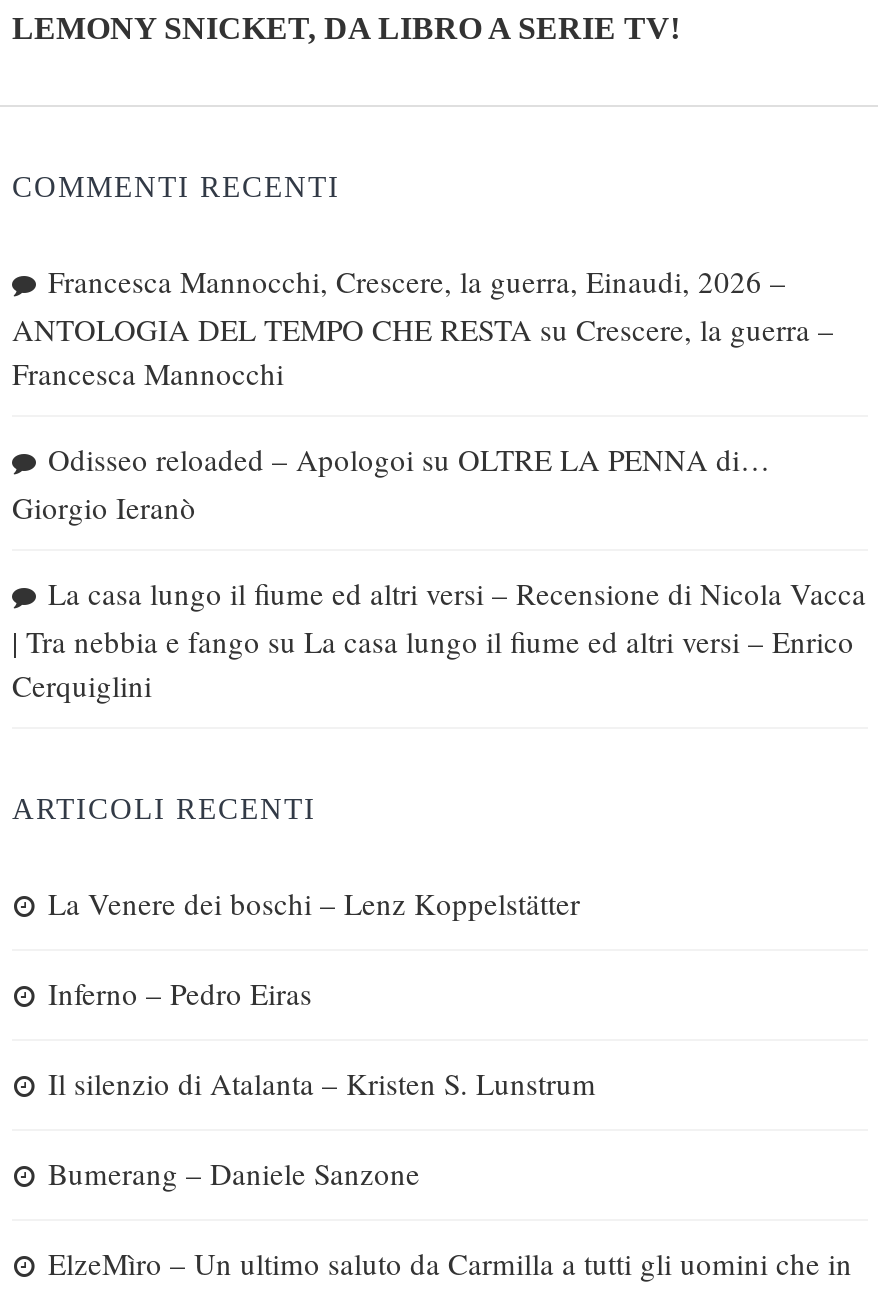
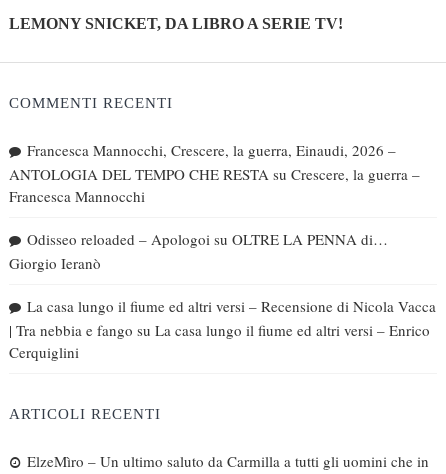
[48,884,596,1194] La Venere dei boschi – Lenz Koppelstätter | Inferno – Pedro Eiras | Il silenzio di Atalanta – Kristen S. Lunstrum | Bumerang – Daniele Sanzone -> none

